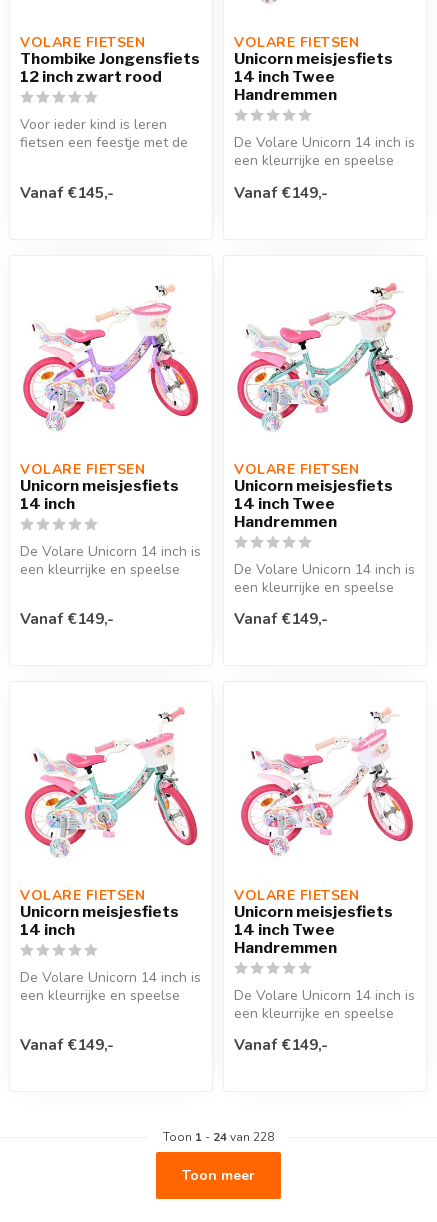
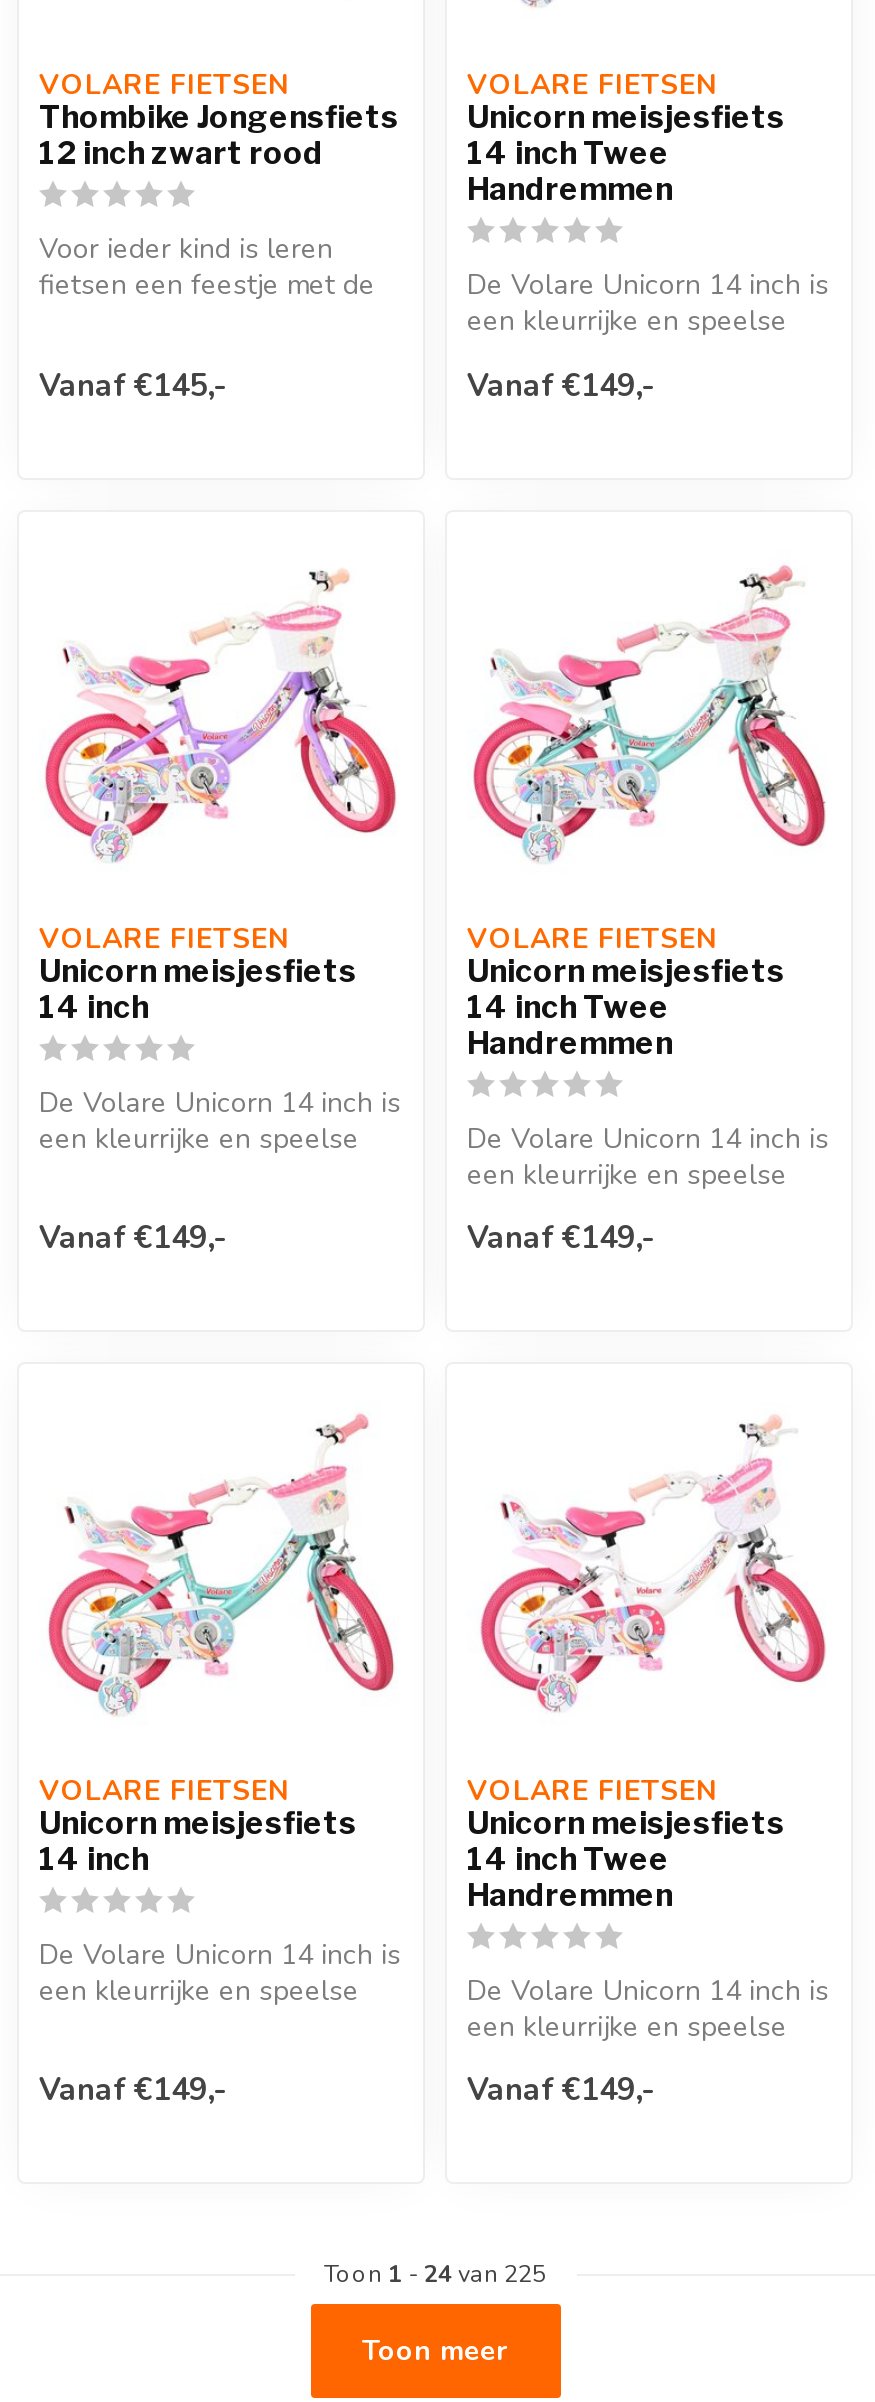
[162,1129,273,1145] Toon 1 - 24 van 228 -> [324,2259,546,2291] Toon 1 - 24 van 225

